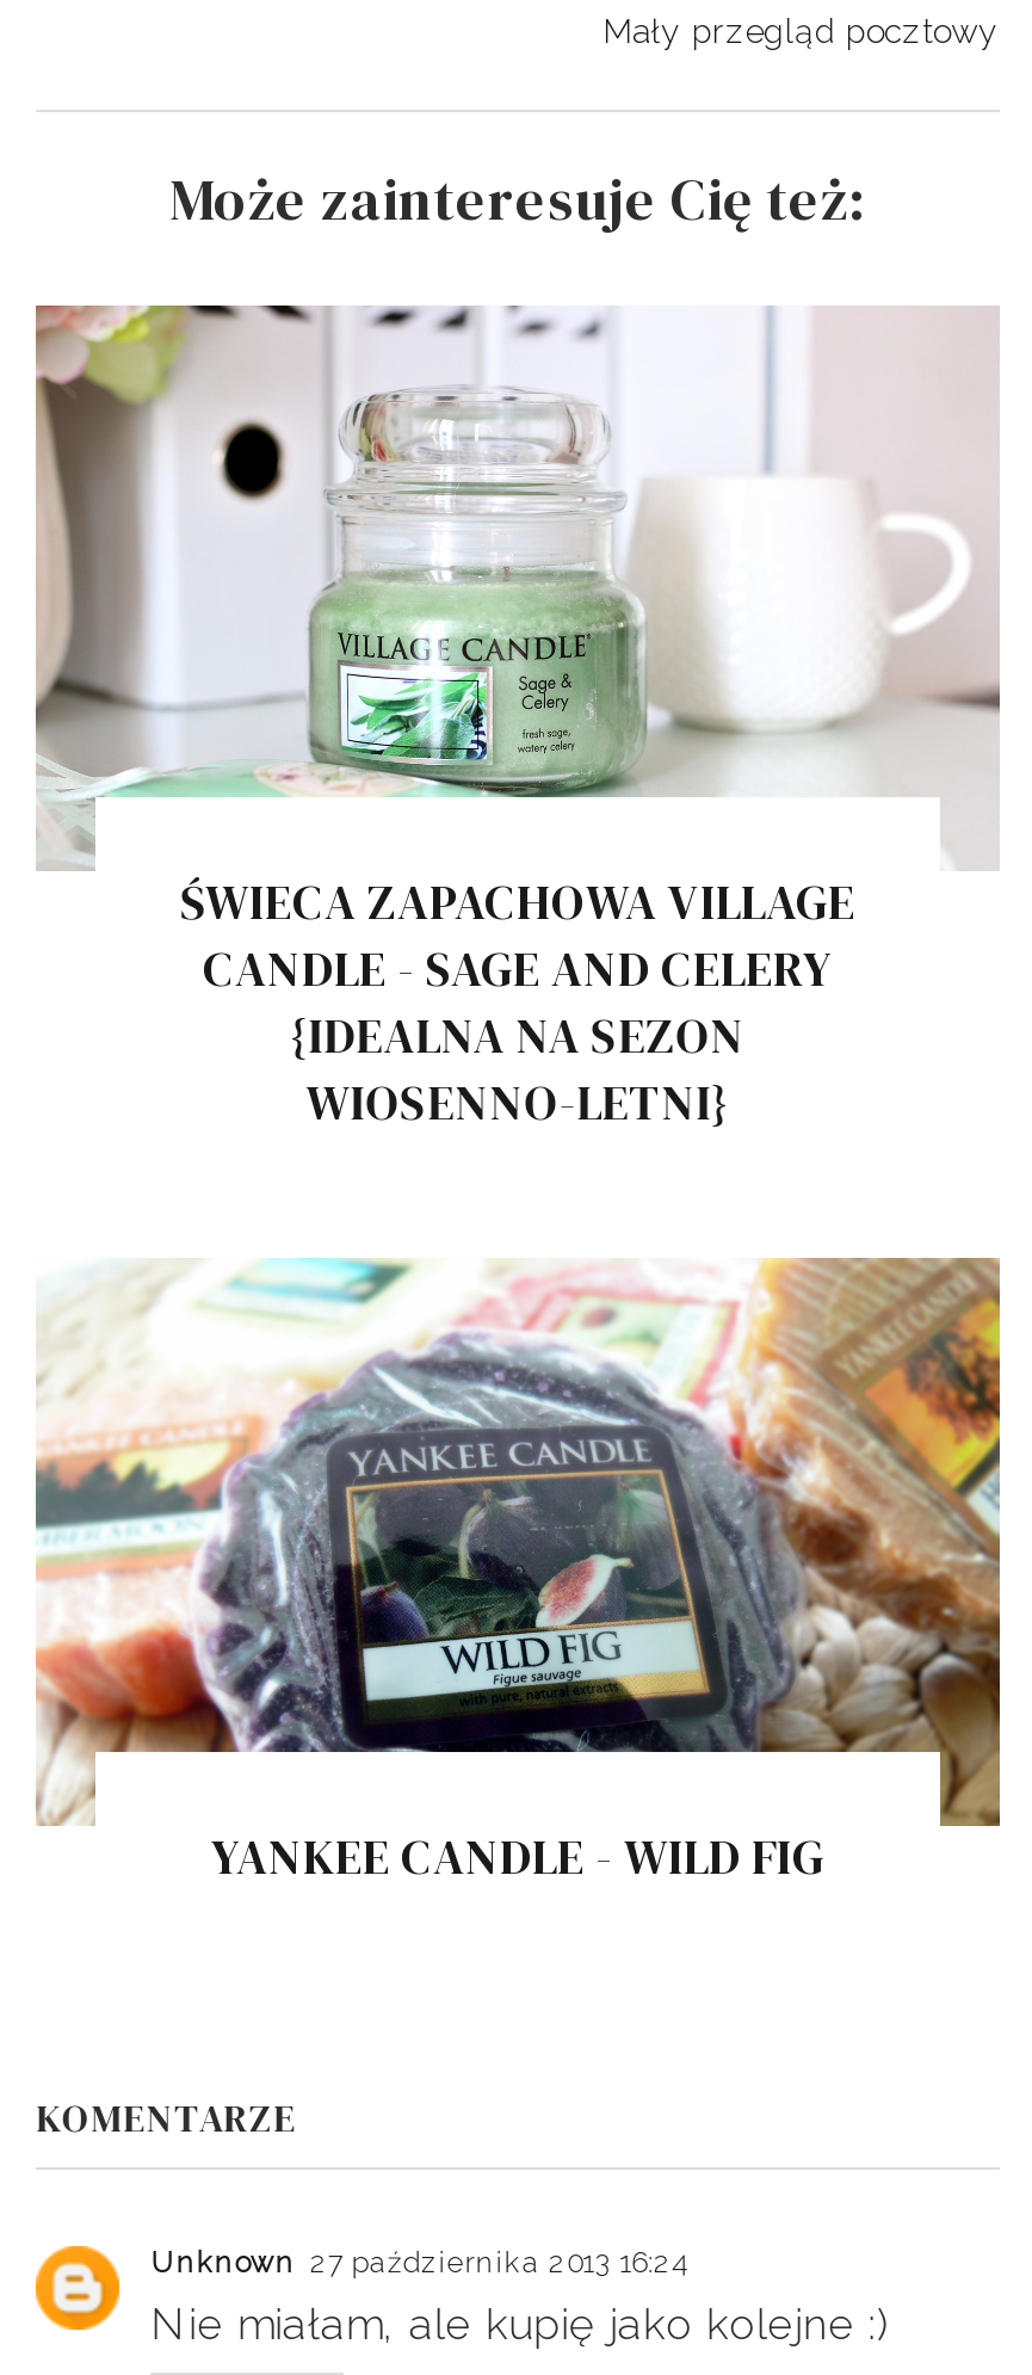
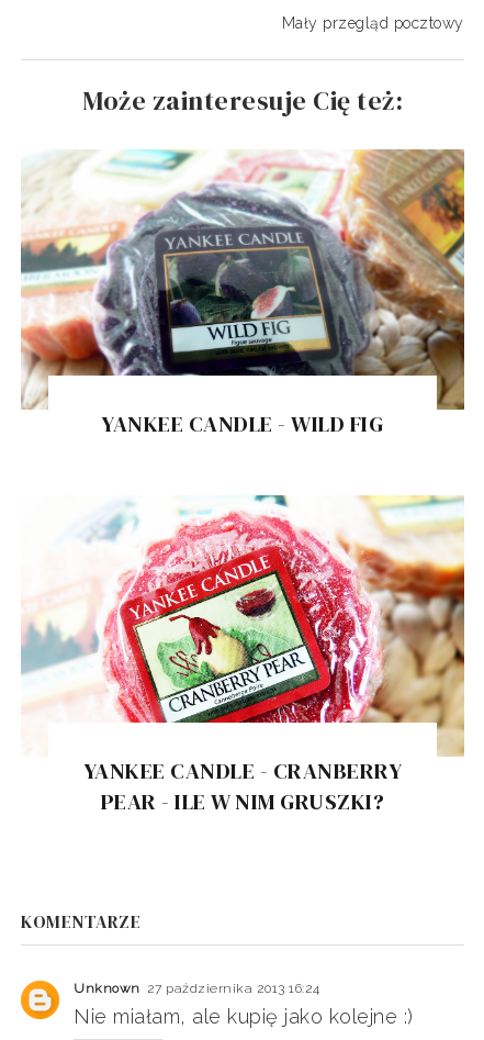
[33,303,1000,1137] [image] | ŚWIECA ZAPACHOWA VILLAGE | CANDLE - SAGE AND CELERY | {IDEALNA NA SEZON | WIOSENNO-LETNI} -> none
moved [31,1253,1005,1891] -> [19,146,466,440]: [image] | YANKEE CANDLE - WILD FIG
none -> [21,494,465,817] [image] | YANKEE CANDLE - CRANBERRY | PEAR - ILE W NIM GRUSZKI?

